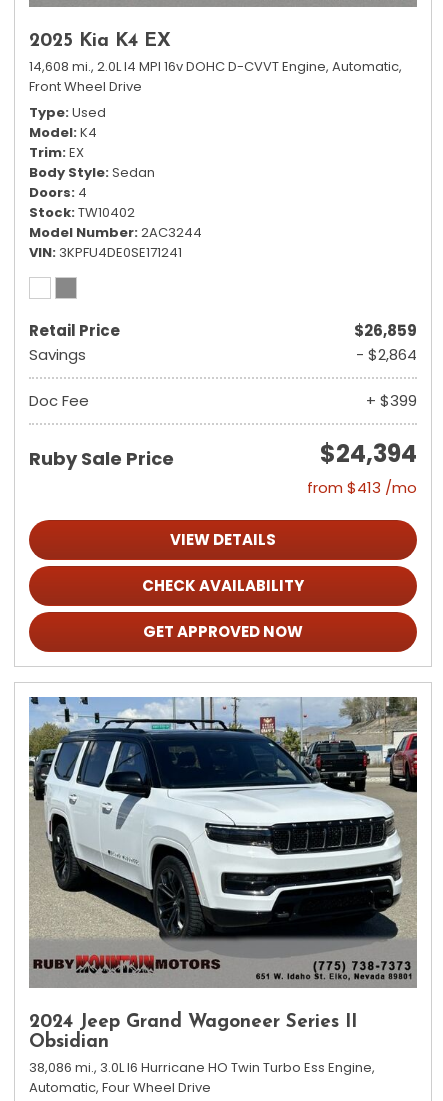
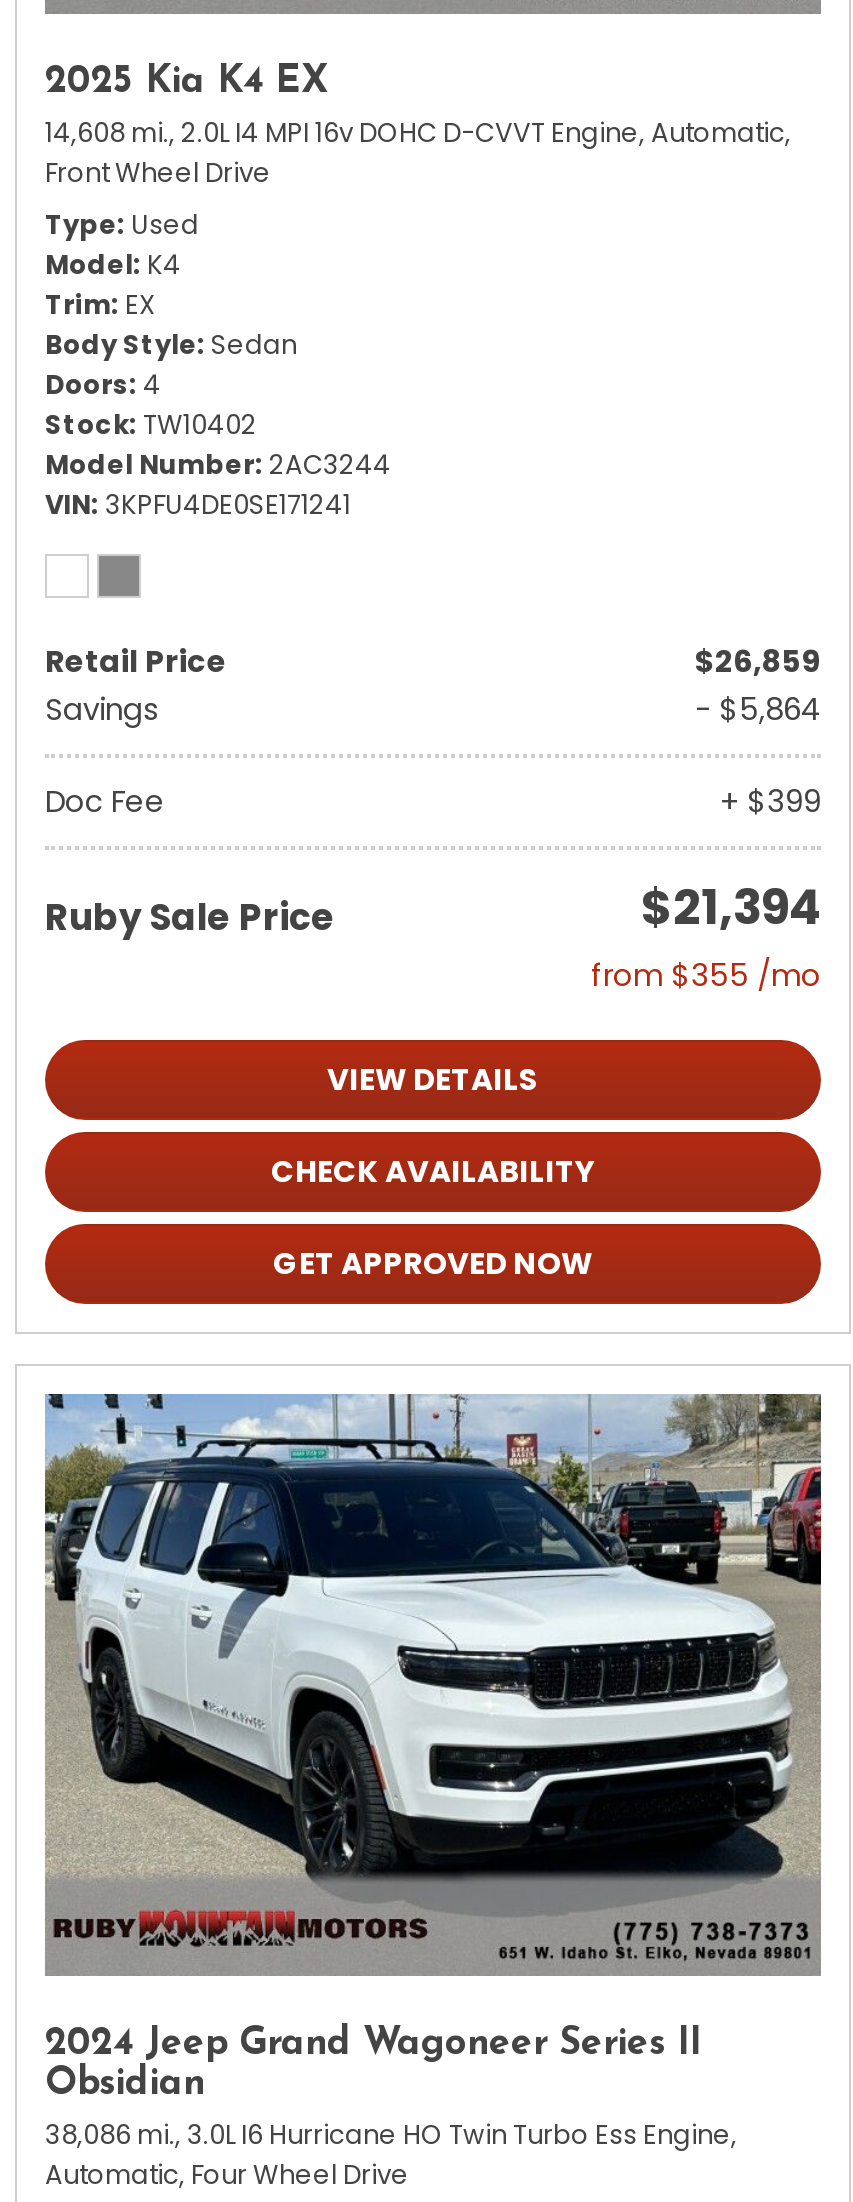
[356,344,417,365] - $2,864 -> [695,688,821,730] - $5,864
[320,437,417,470] $24,394 -> [641,874,821,940] $21,394
[307,477,417,498] from $413 /mo -> [591,954,821,996] from $355 /mo

